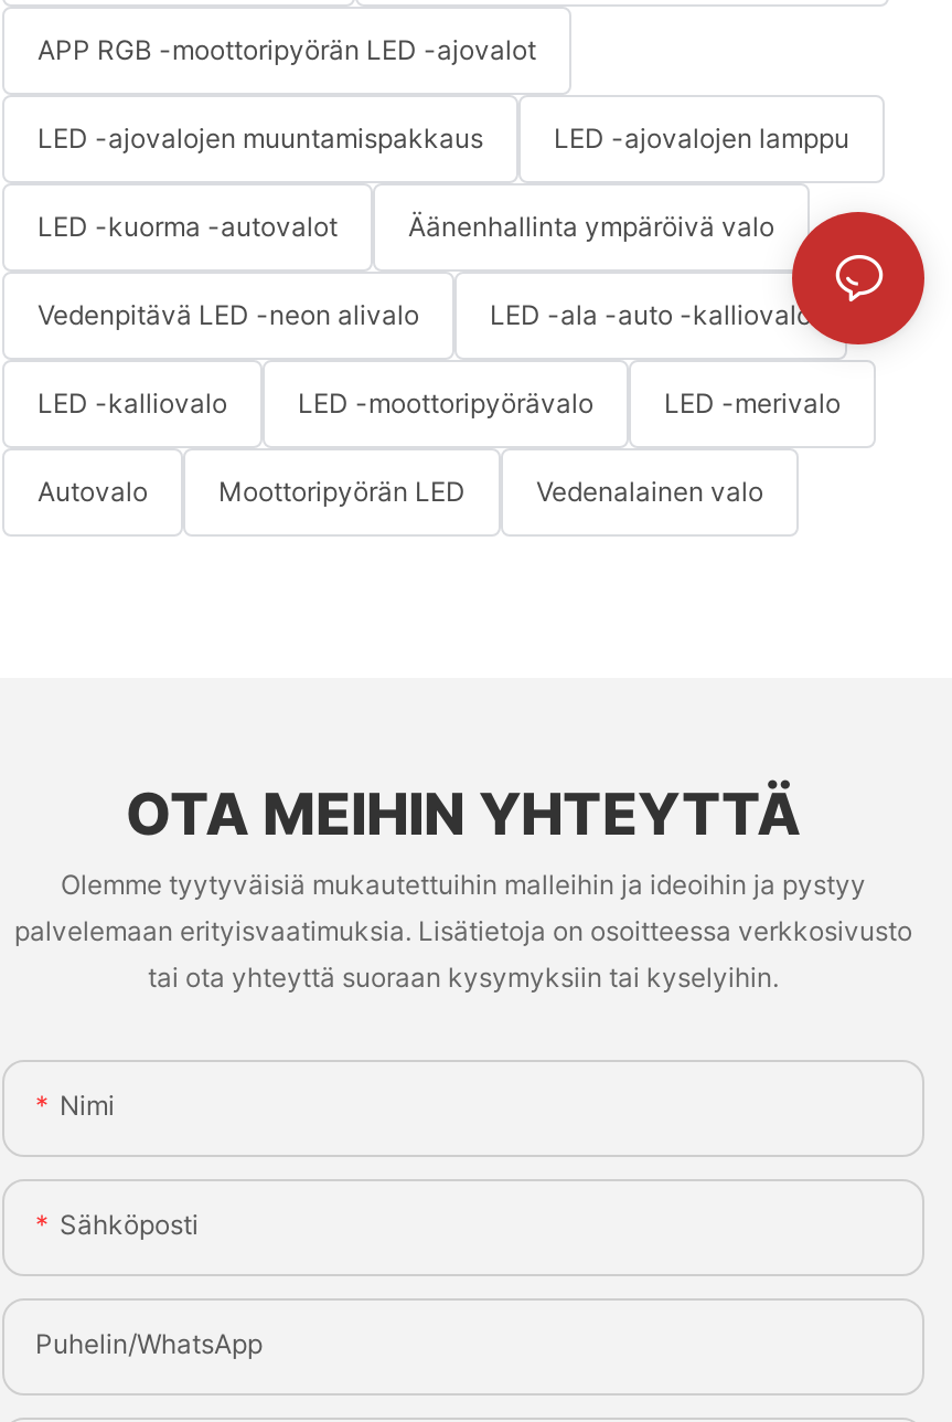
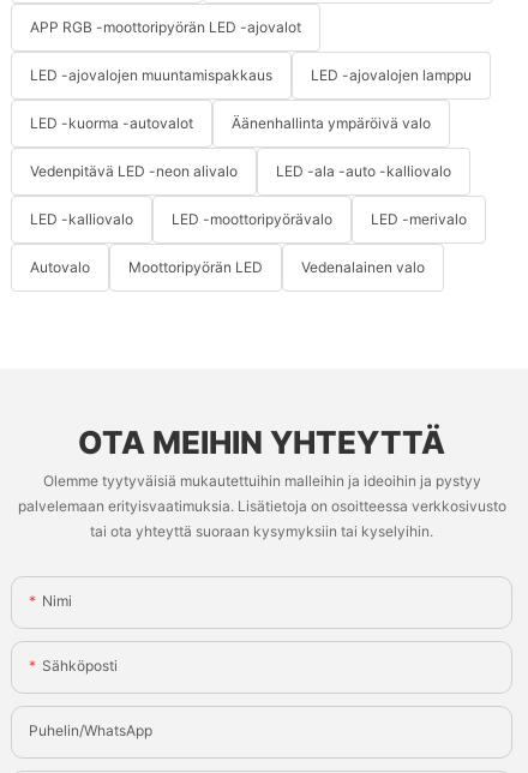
[790,210,927,349] [image] -> none

